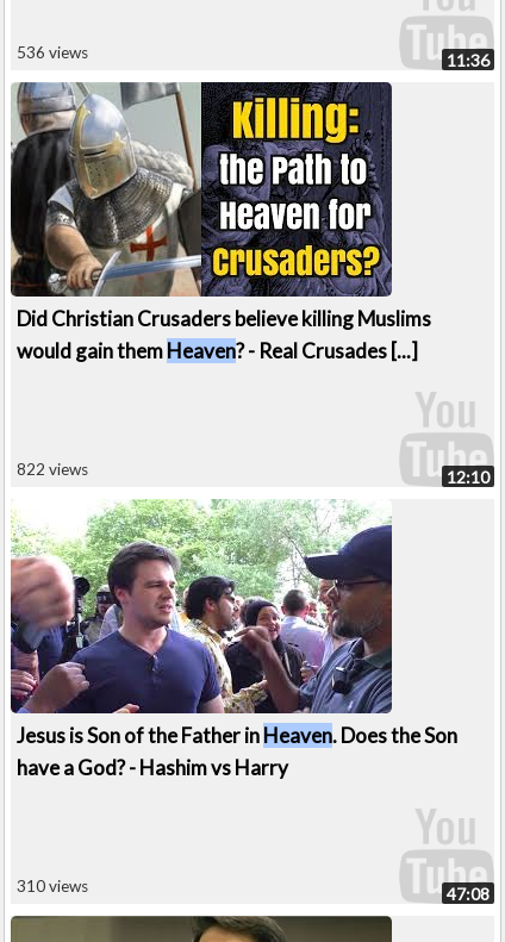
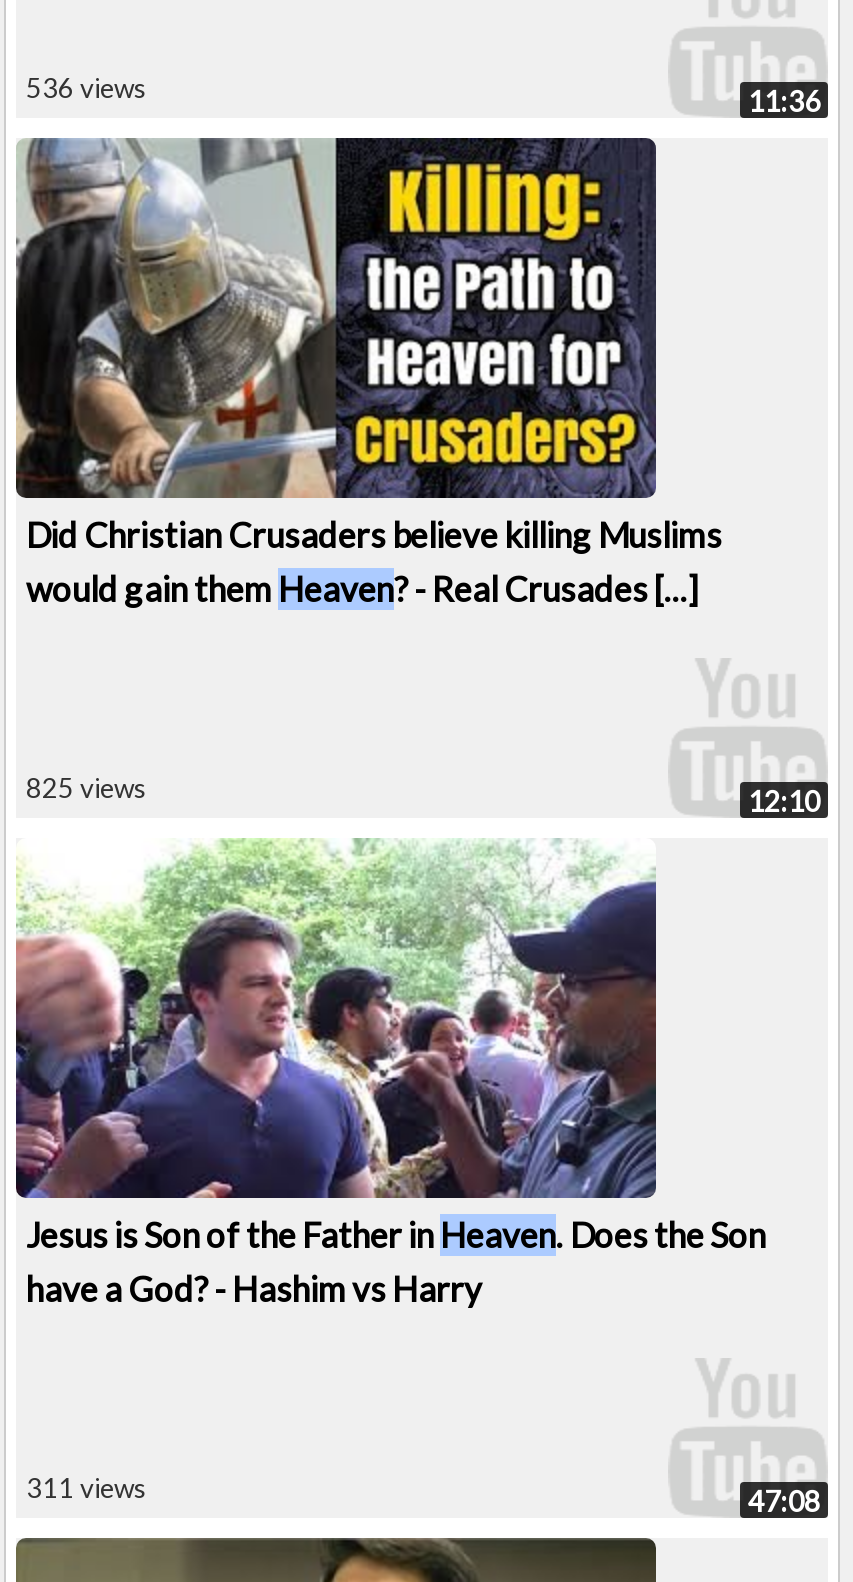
[17,459,95,479] 822 views -> [26,772,158,804] 825 views
[17,876,95,895] 310 views -> [26,1472,158,1504] 311 views

